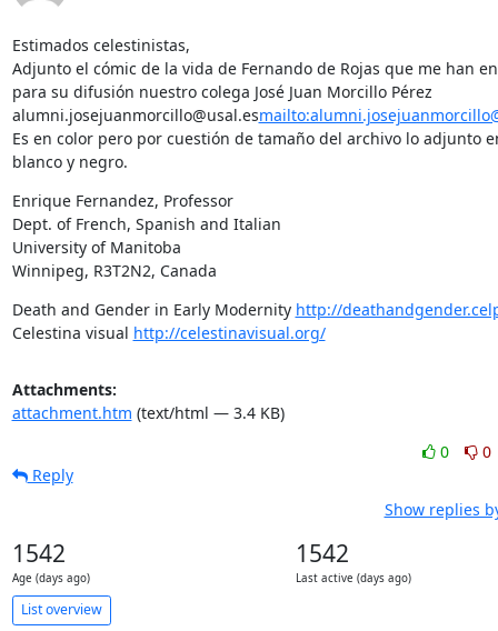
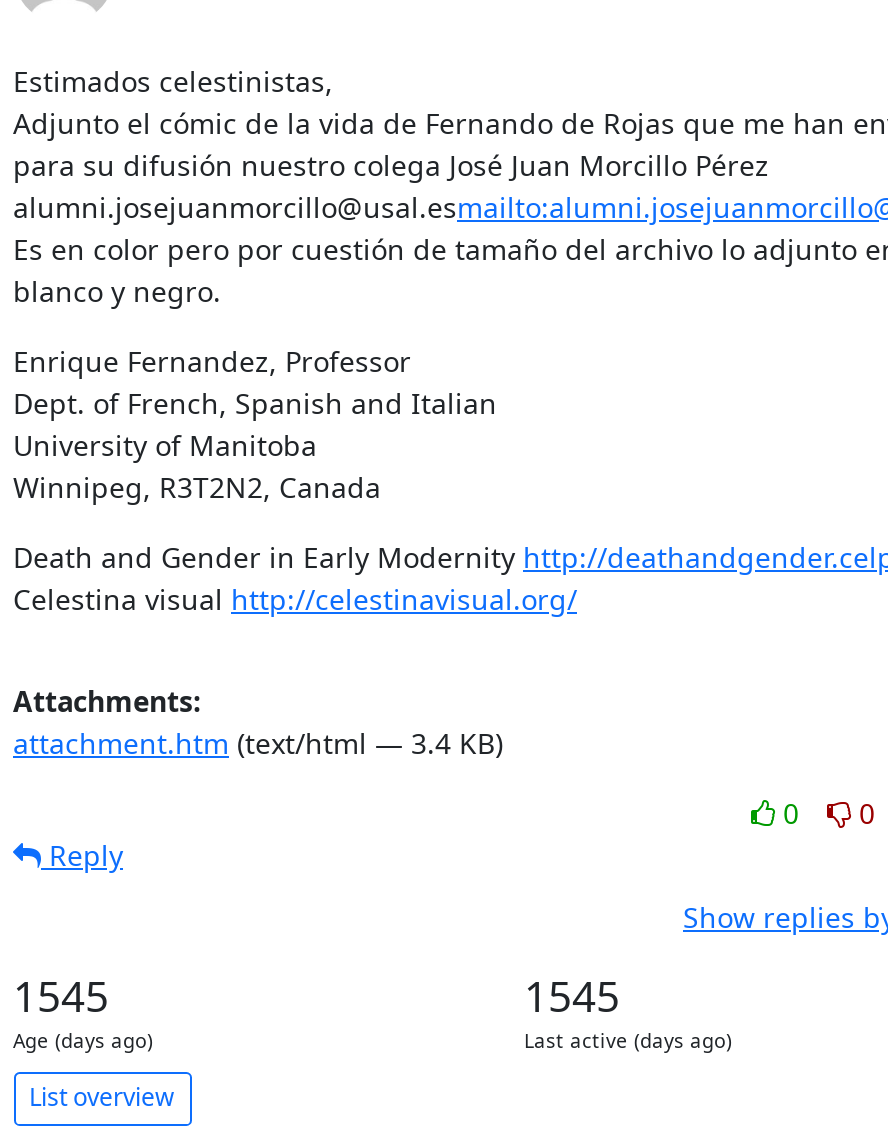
[12,537,65,568] 1542 -> [13,967,109,1023] 1545
[296,537,349,568] 1542 -> [524,967,620,1023] 1545

